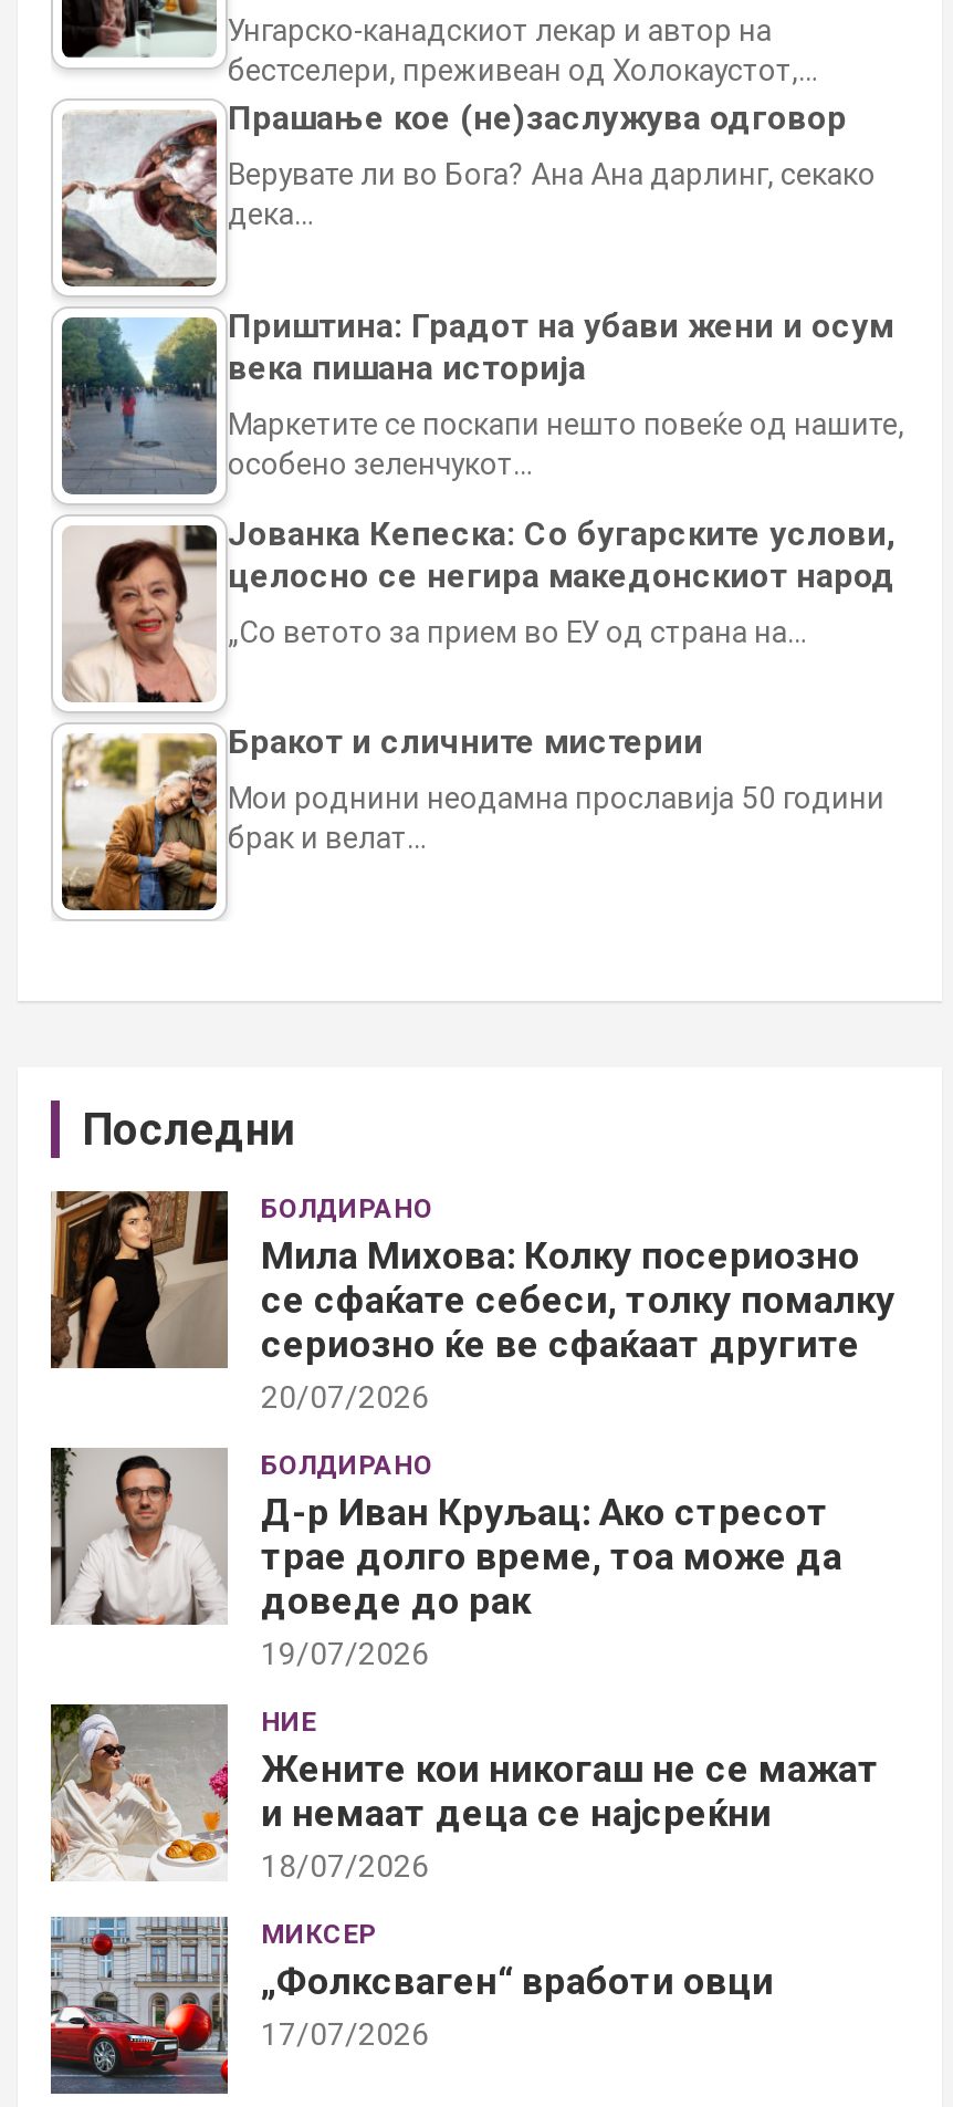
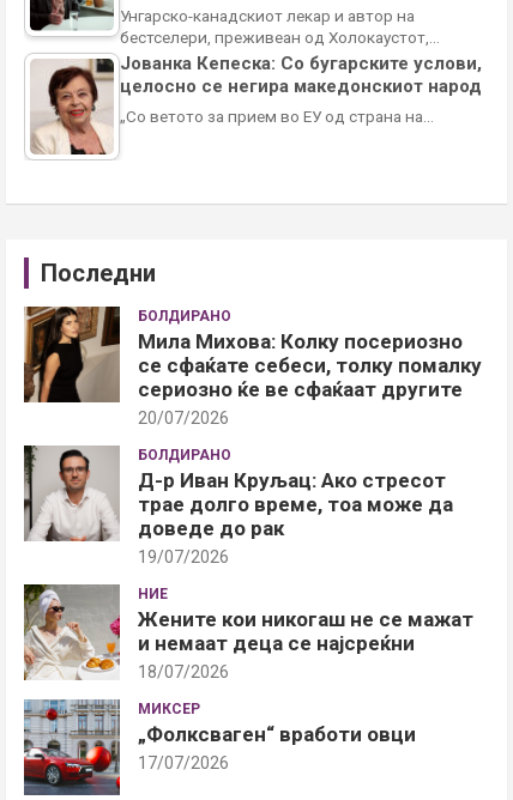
[62,98,904,481] [image] | Прашање кое (не)заслужува одговор | Верувате ли во Бога? Ана Ана дарлинг, секако | дека… | Приштина: Градот на убави жени и осум | века пишана историја | Маркетите се поскапи нешто повеќе од нашите, | особено зеленчукот… -> none
[60,314,197,496] [image] -> none
[62,722,884,914] [image] | Бракот и сличните мистерии | Мои роднини неодамна прославија 50 години | брак и велат… -> none

